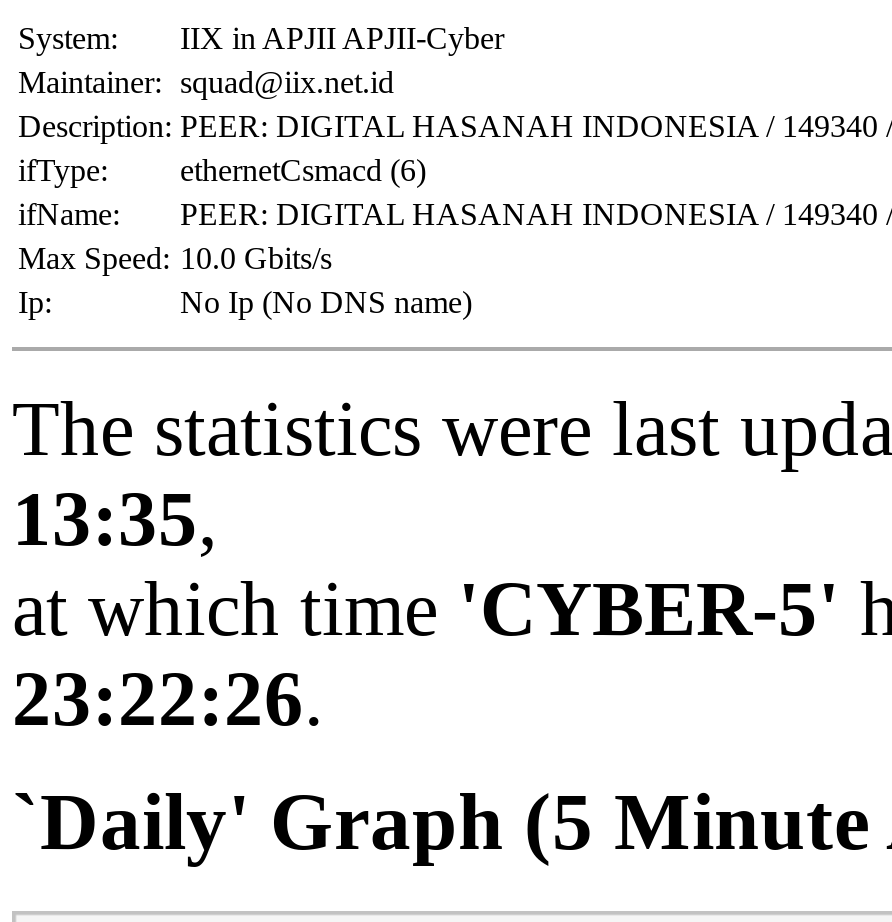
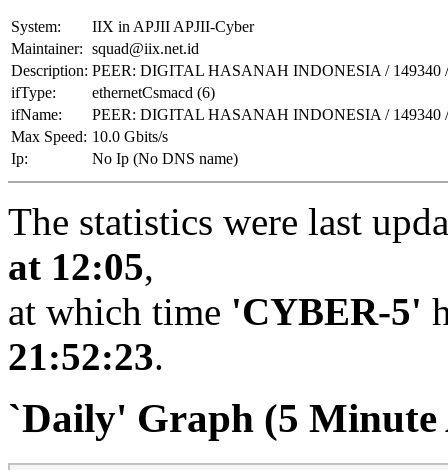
[12,475,218,561] 13:35, -> [8,245,154,288] at 12:05,
[12,655,324,741] 23:22:26. -> [8,335,164,378] 21:52:23.

